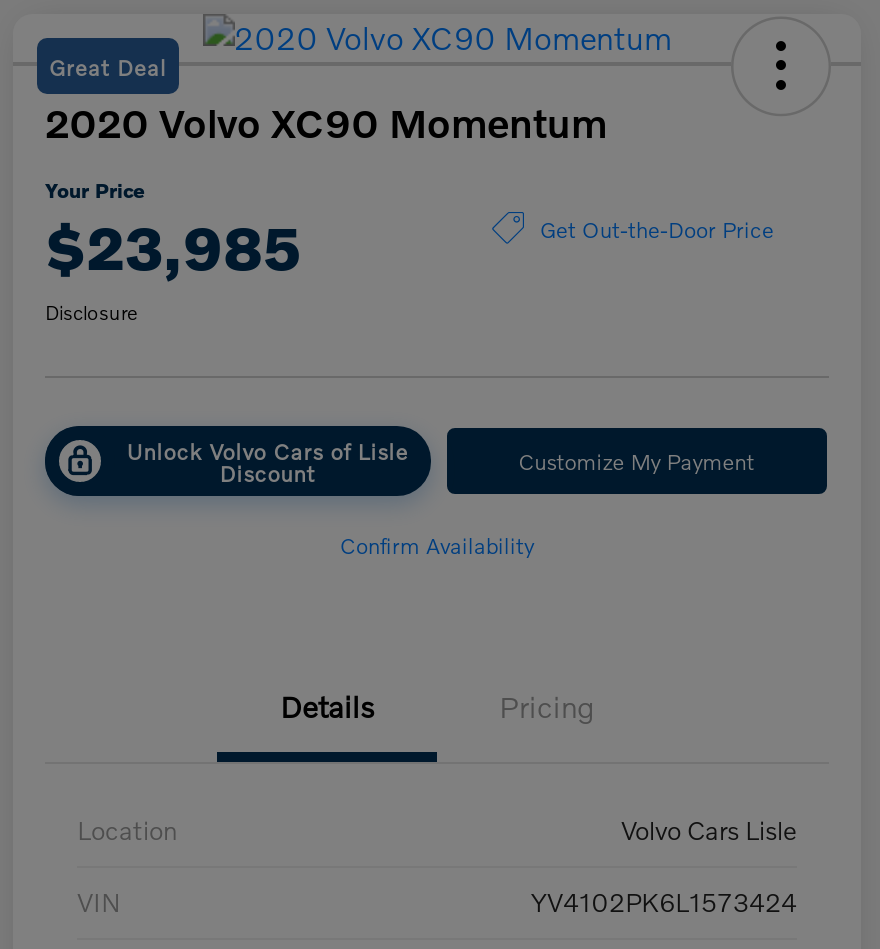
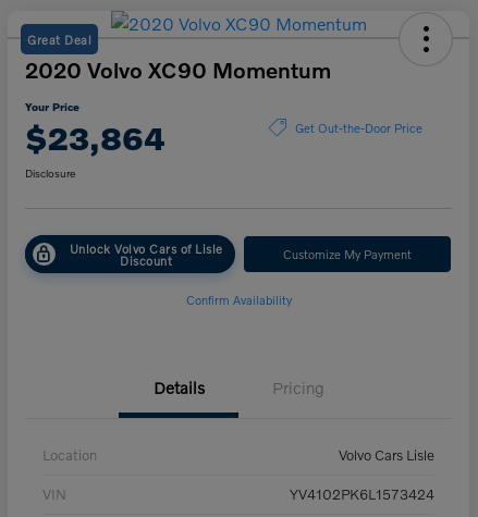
[45,212,301,282] $23,985 -> [25,119,166,157] $23,864

